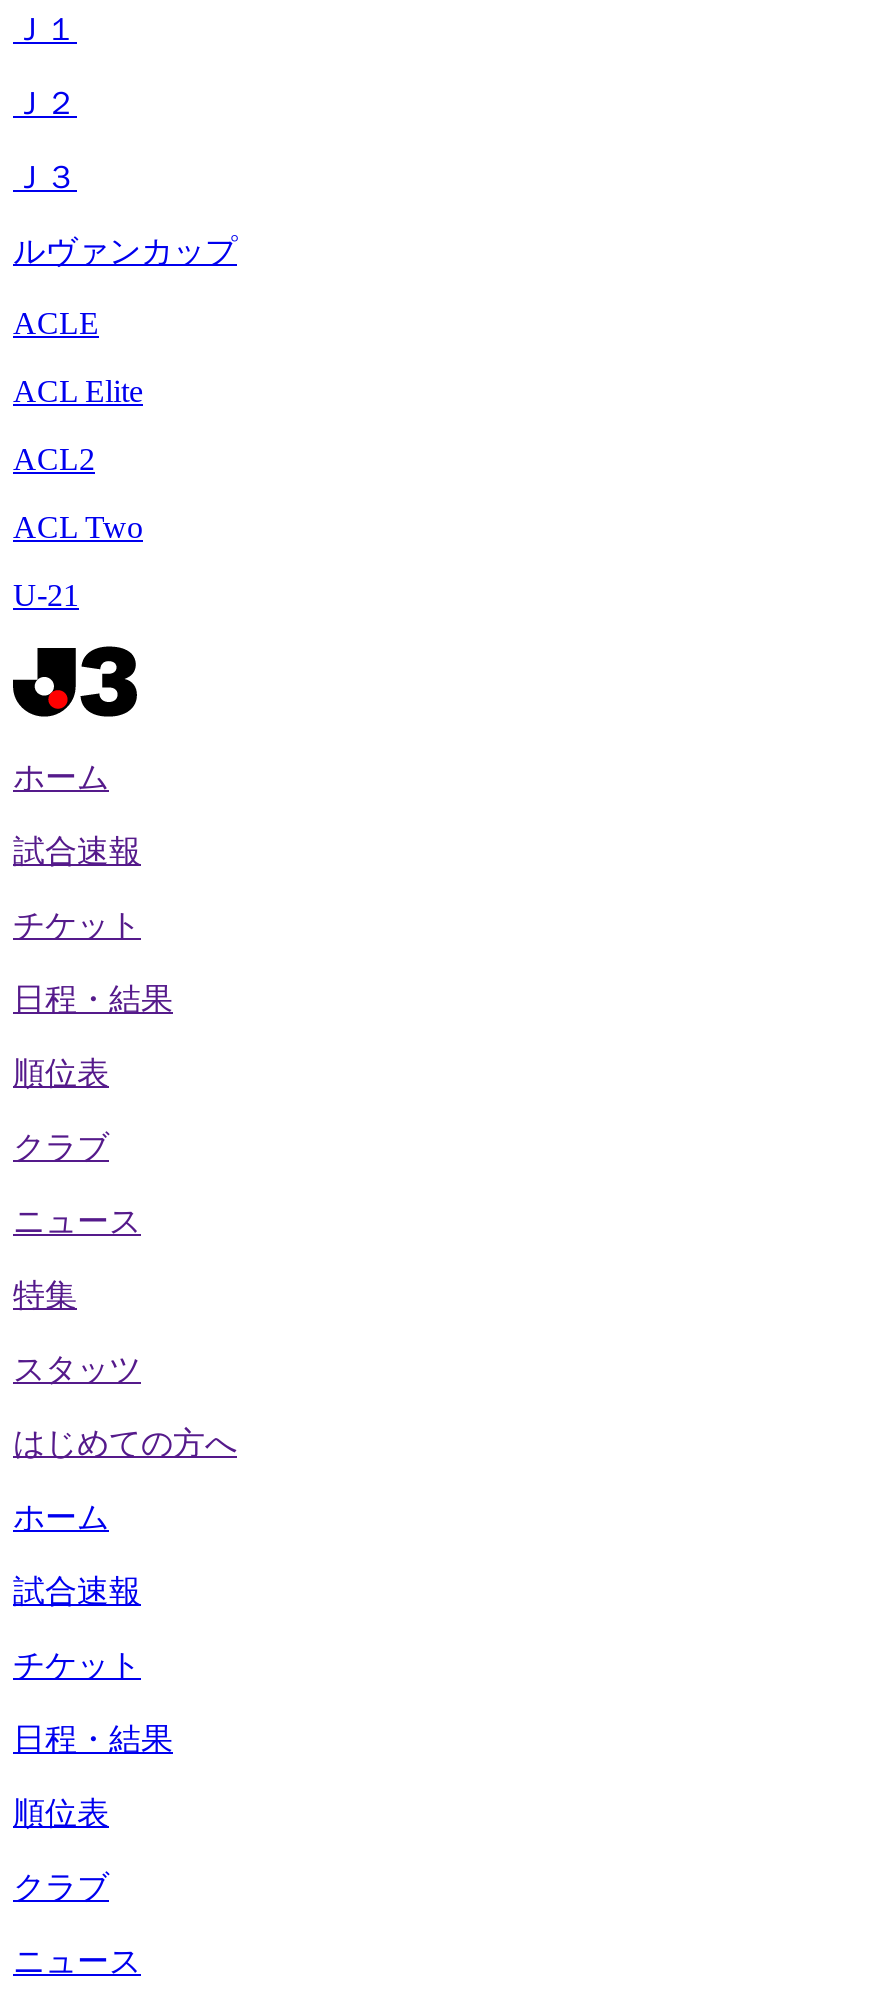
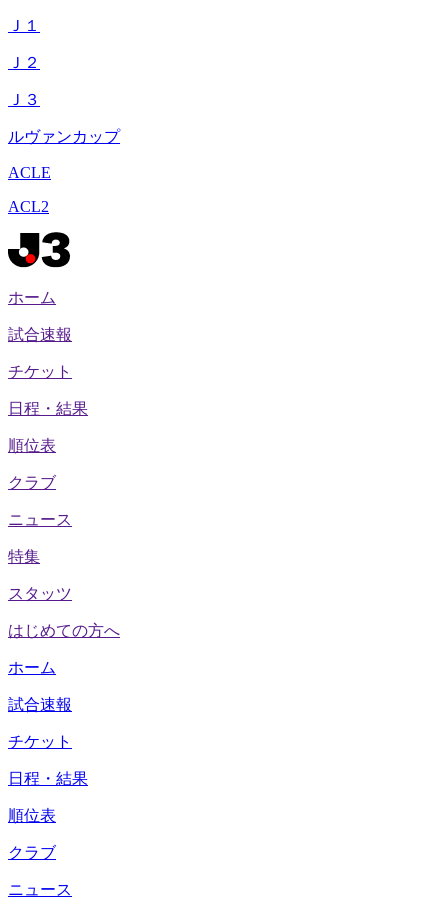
[13,374,143,408] ACL Elite -> none
[13,510,143,612] ACL Two | U-21 -> none

